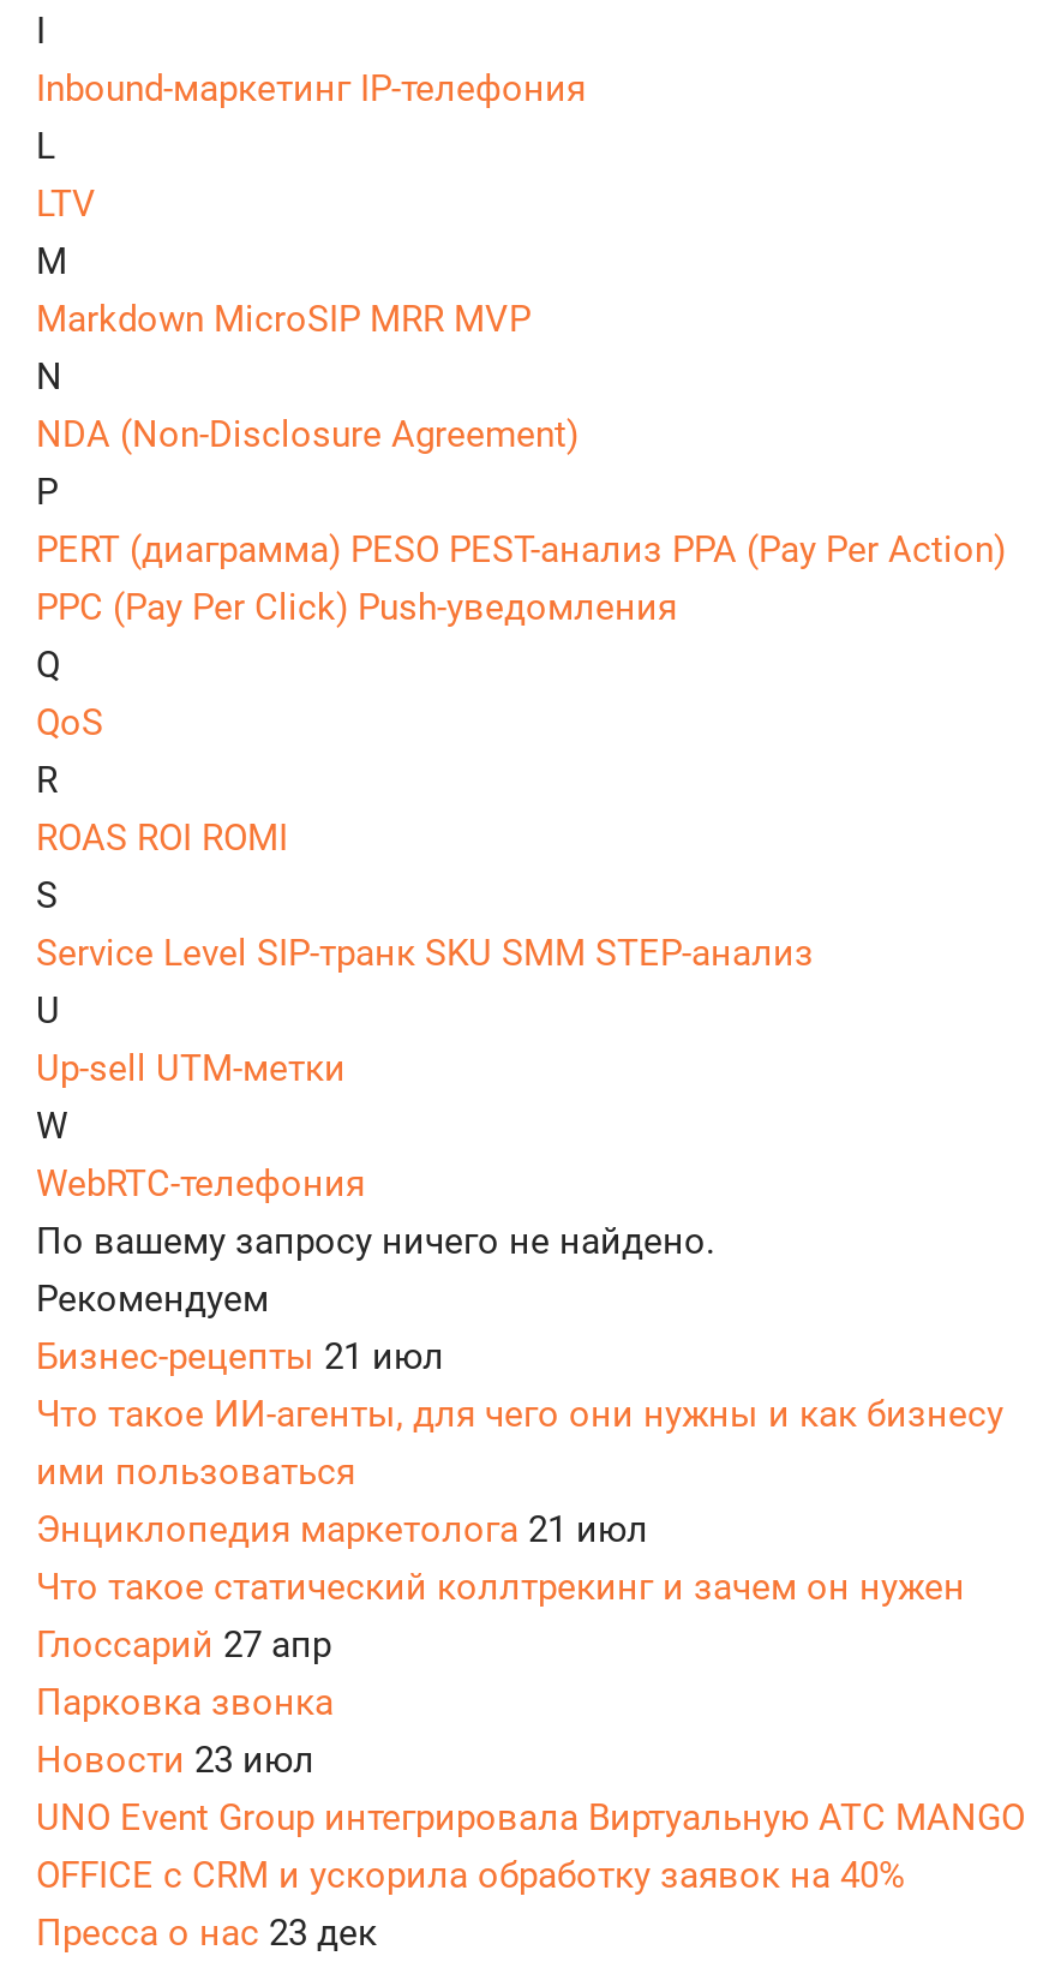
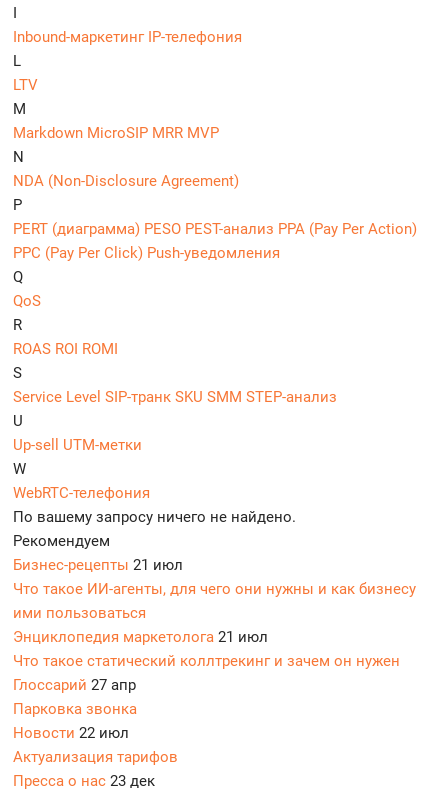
[36,1740,1025,1898] Новости 23 июл | UNO Event Group интегрировала Виртуальную АТС MANGO | OFFICE с CRM и ускорила обработку заявок на 40% -> [13,724,178,766] Новости 22 июл | Актуализация тарифов

